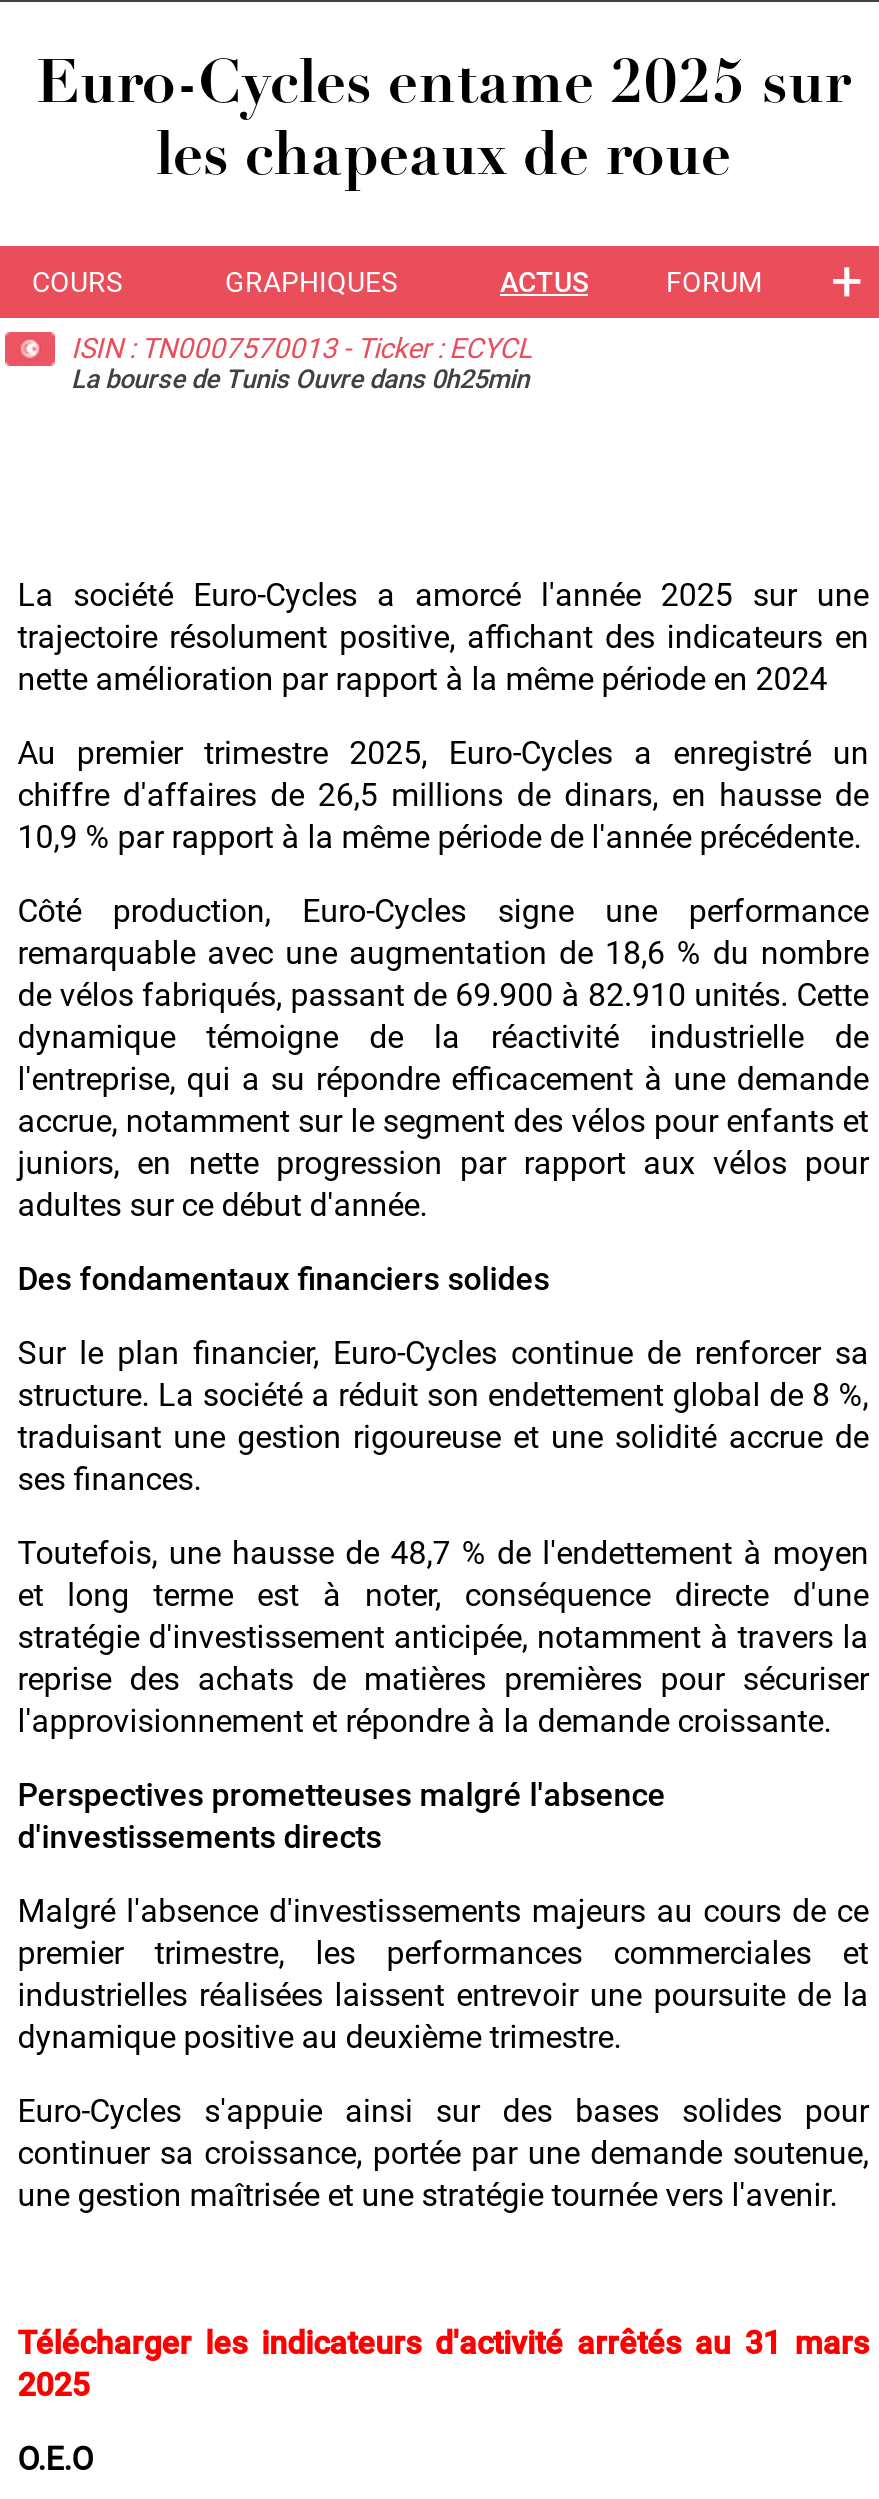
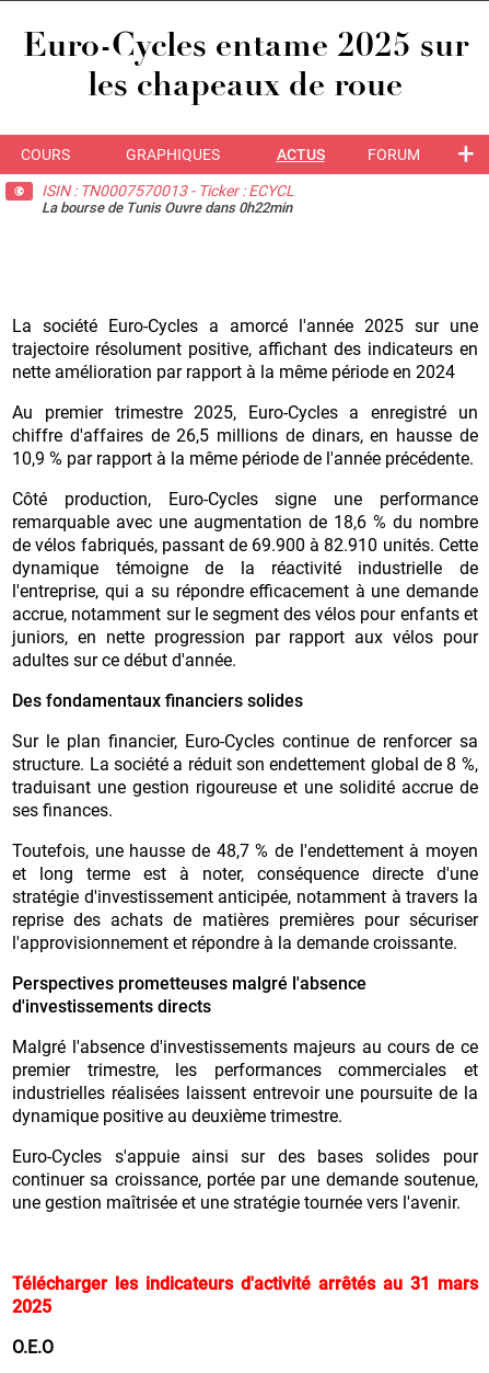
[71,364,529,394] La bourse de Tunis Ouvre dans 0h25min -> [42,200,292,216] La bourse de Tunis Ouvre dans 0h22min

